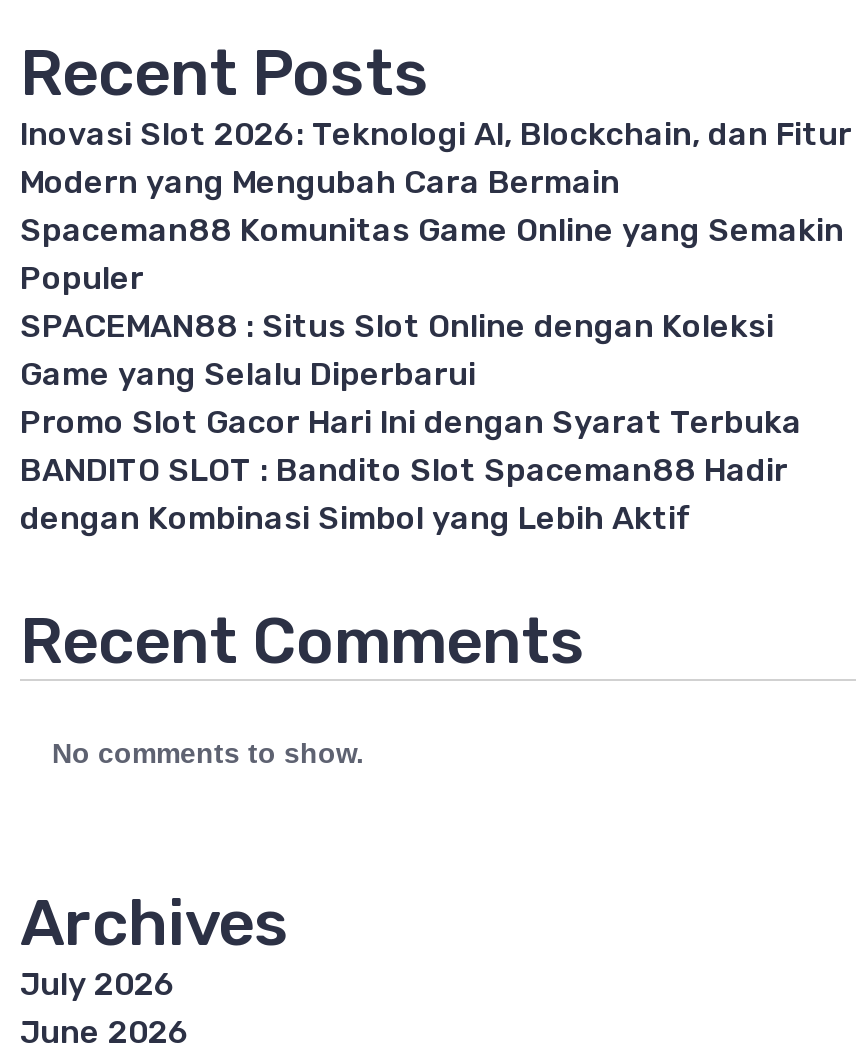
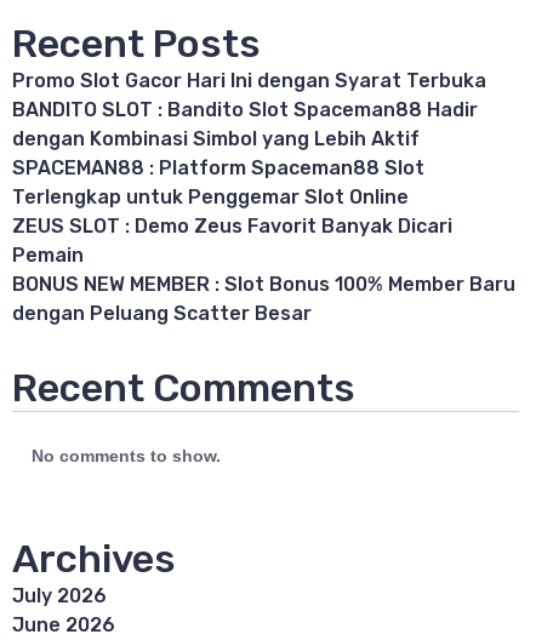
[20,115,852,393] Inovasi Slot 2026: Teknologi AI, Blockchain, dan Fitur | Modern yang Mengubah Cara Bermain | Spaceman88 Komunitas Game Online yang Semakin | Populer | SPACEMAN88 : Situs Slot Online dengan Koleksi | Game yang Selalu Diperbarui -> none
moved [20,403,802,537] -> [12,69,486,150]: Promo Slot Gacor Hari Ini dengan Syarat Terbuka | BANDITO SLOT : Bandito Slot Spaceman88 Hadir | dengan Kombinasi Simbol yang Lebih Aktif
none -> [12,156,515,325] SPACEMAN88 : Platform Spaceman88 Slot | Terlengkap untuk Penggemar Slot Online | ZEUS SLOT : Demo Zeus Favorit Banyak Dicari | Pemain | BONUS NEW MEMBER : Slot Bonus 100% Member Baru | dengan Peluang Scatter Besar

